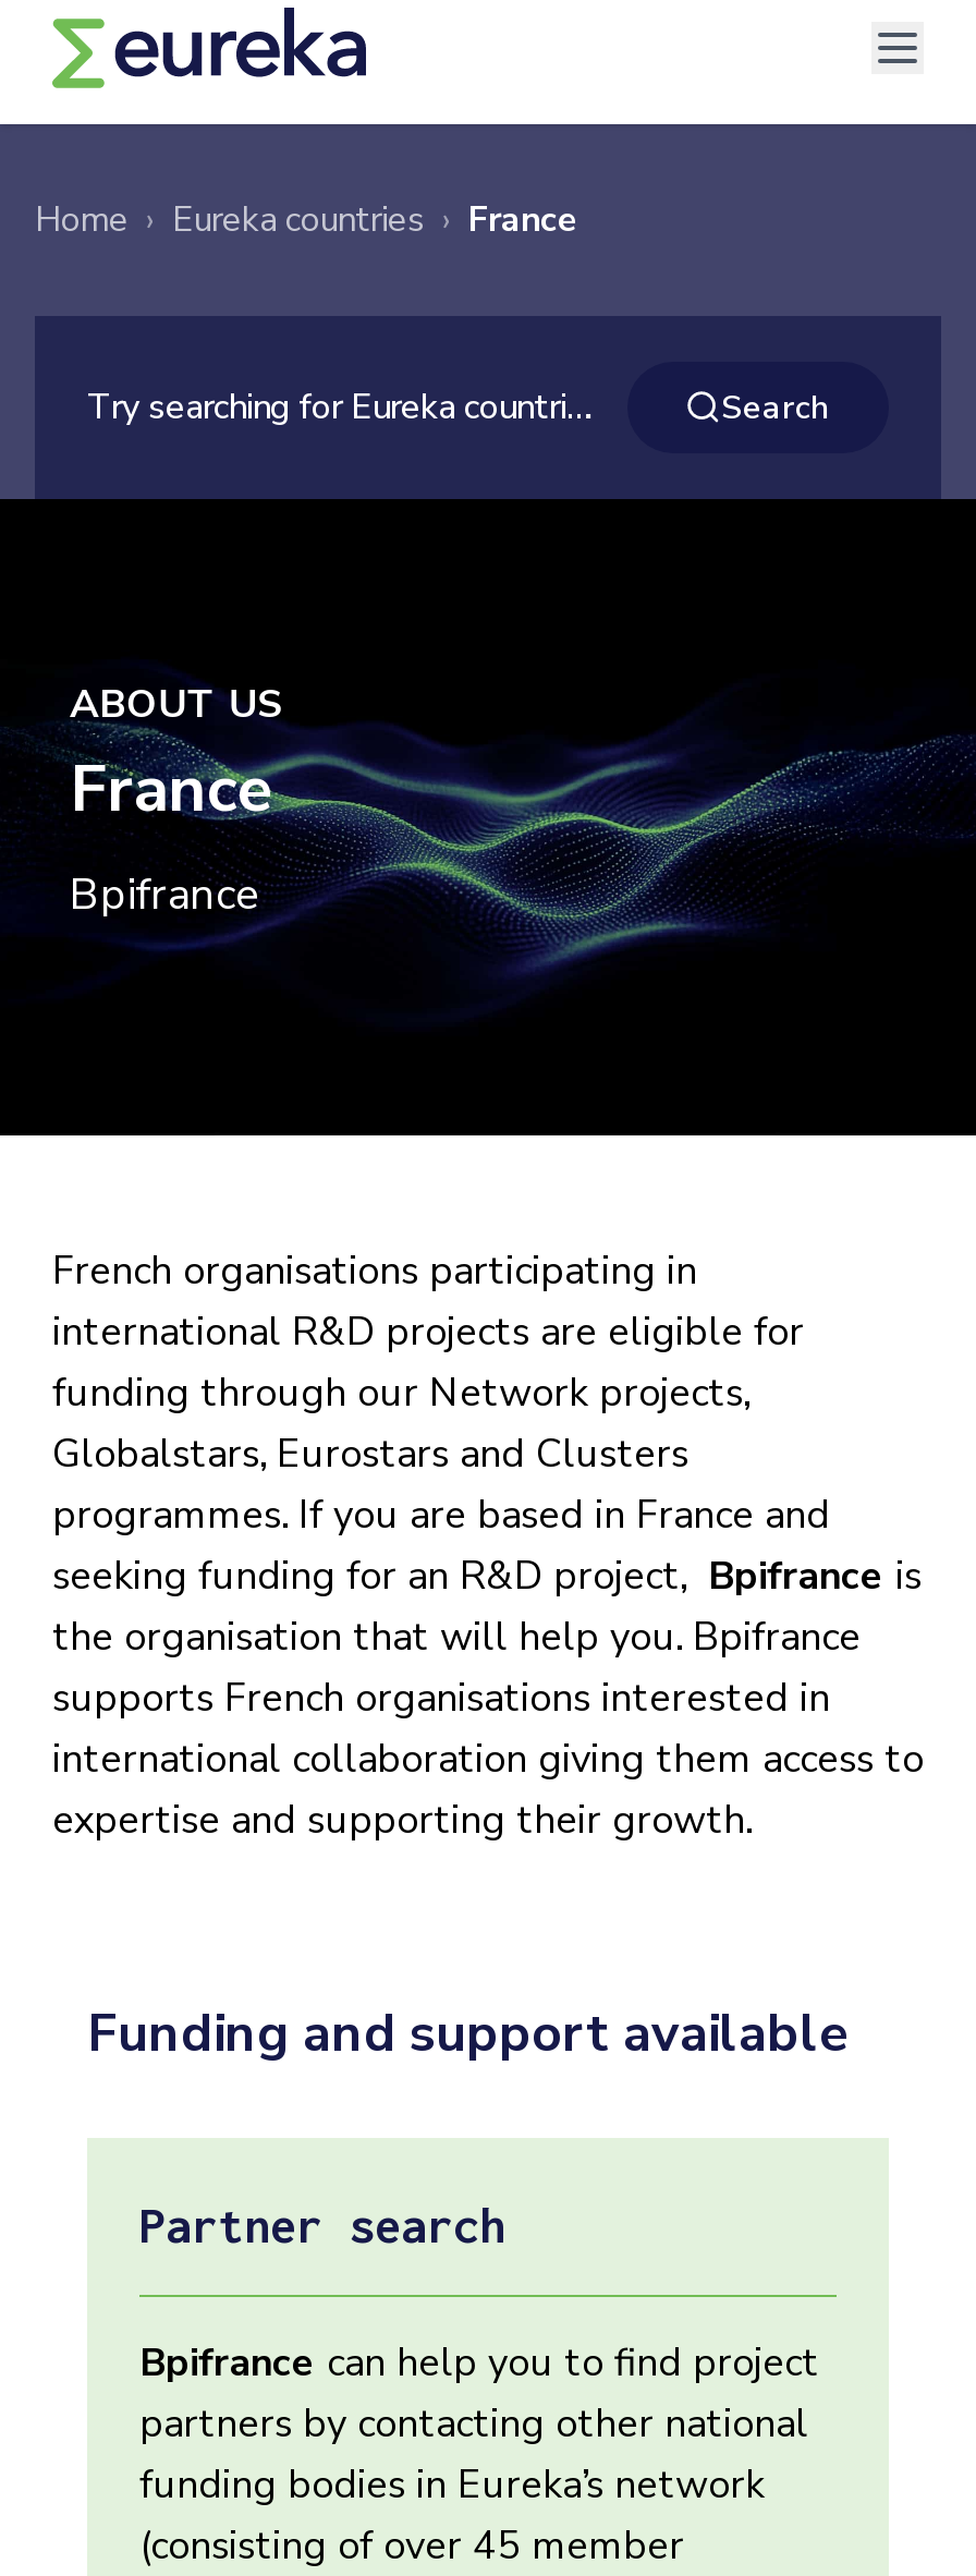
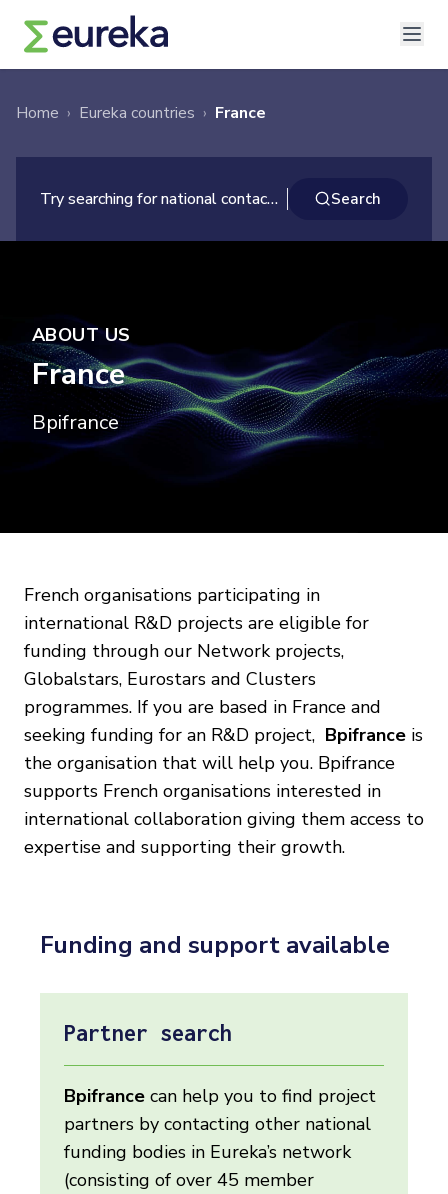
[87,384,185,432] Try se -> [40,188,237,210] Try searching for national co

